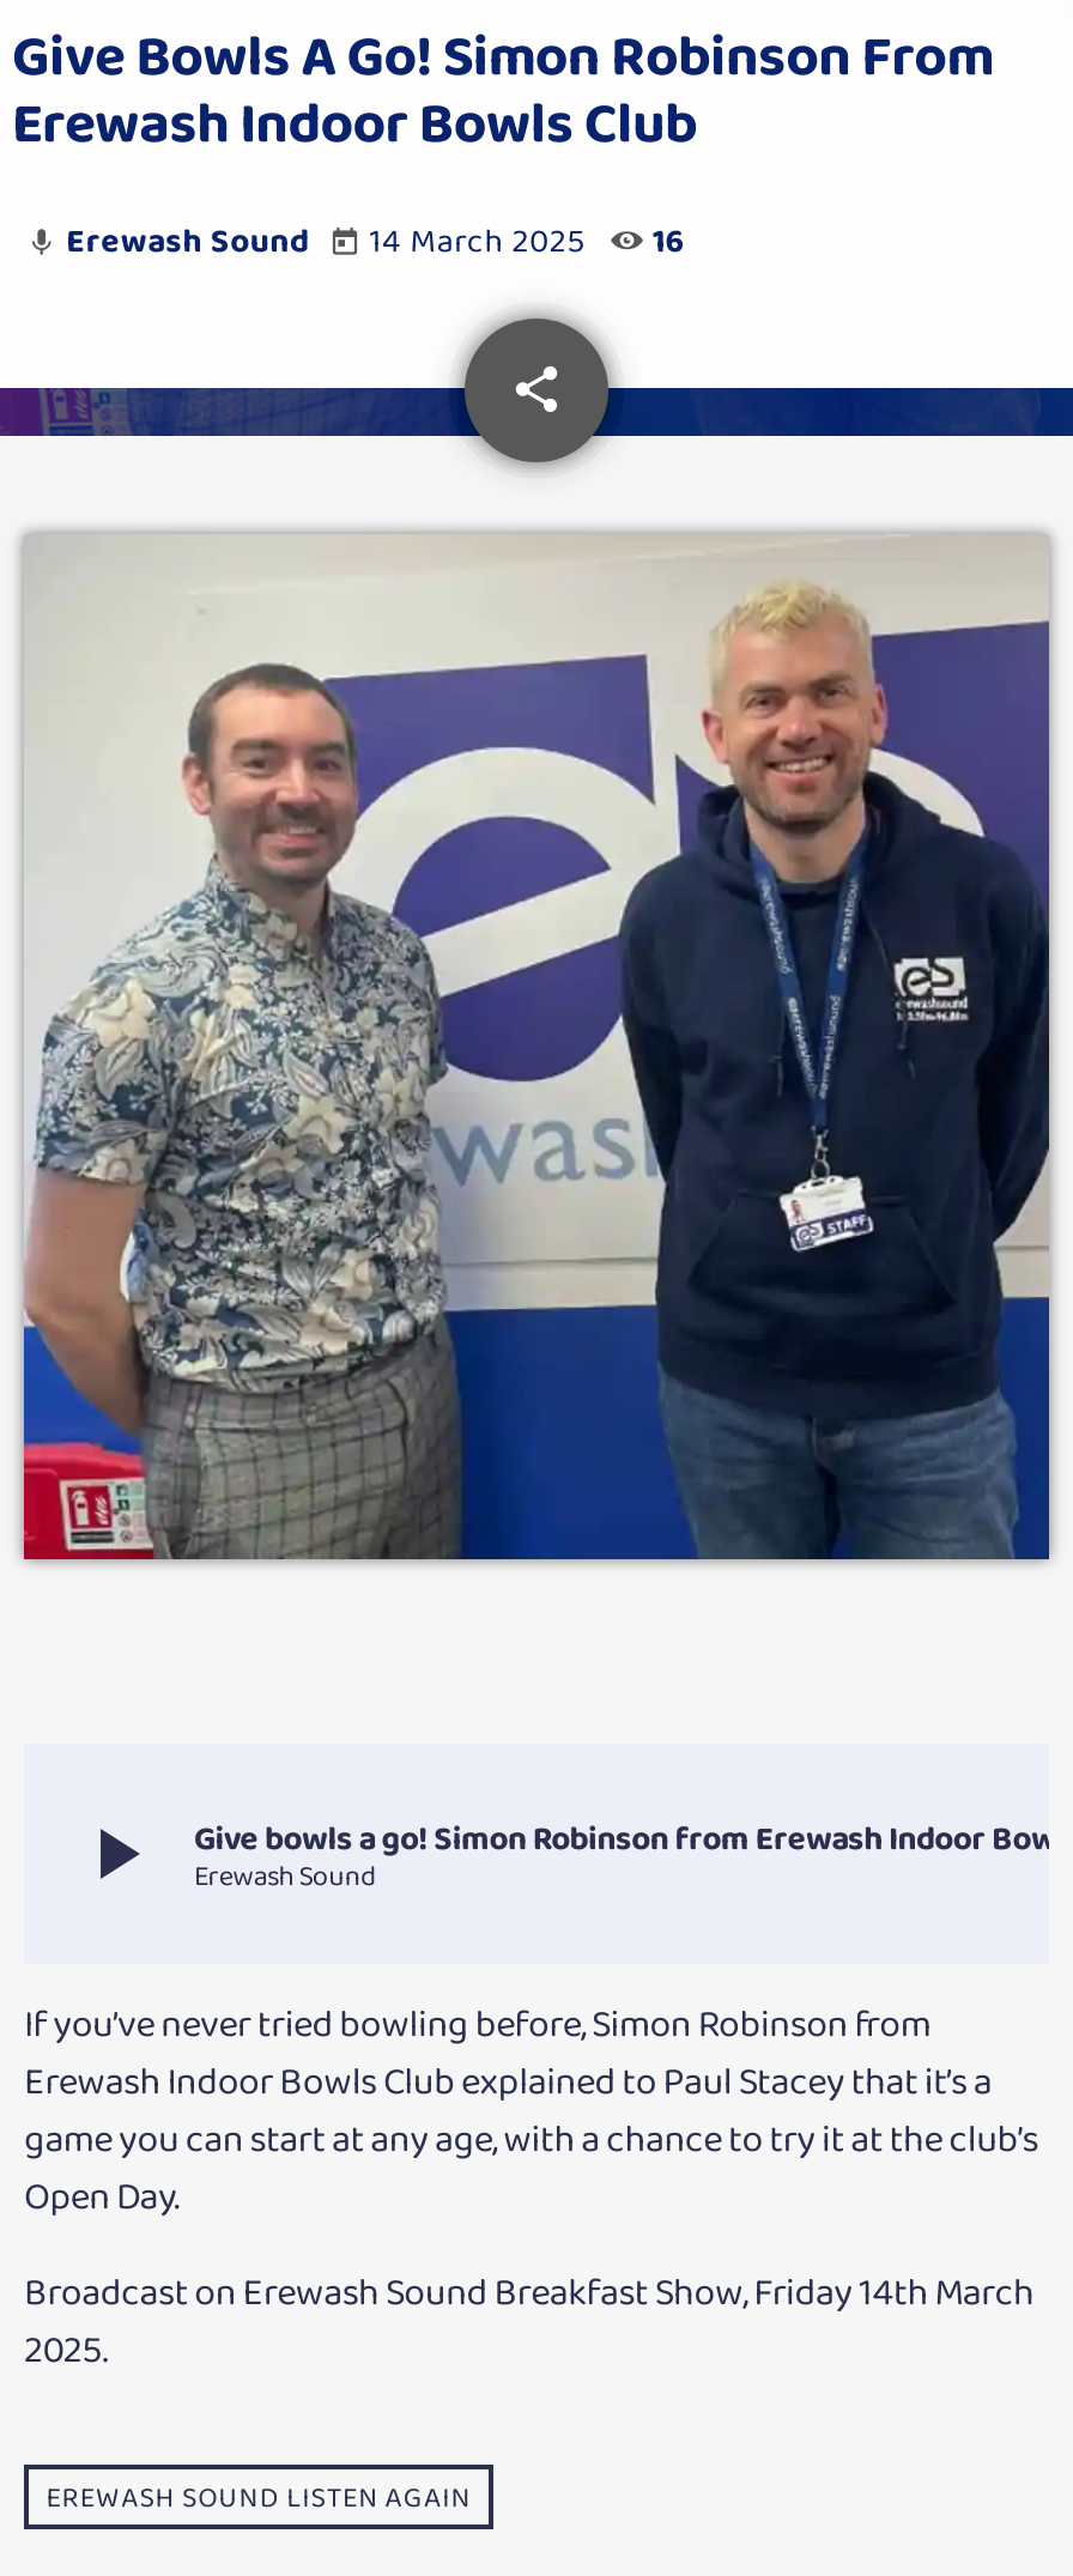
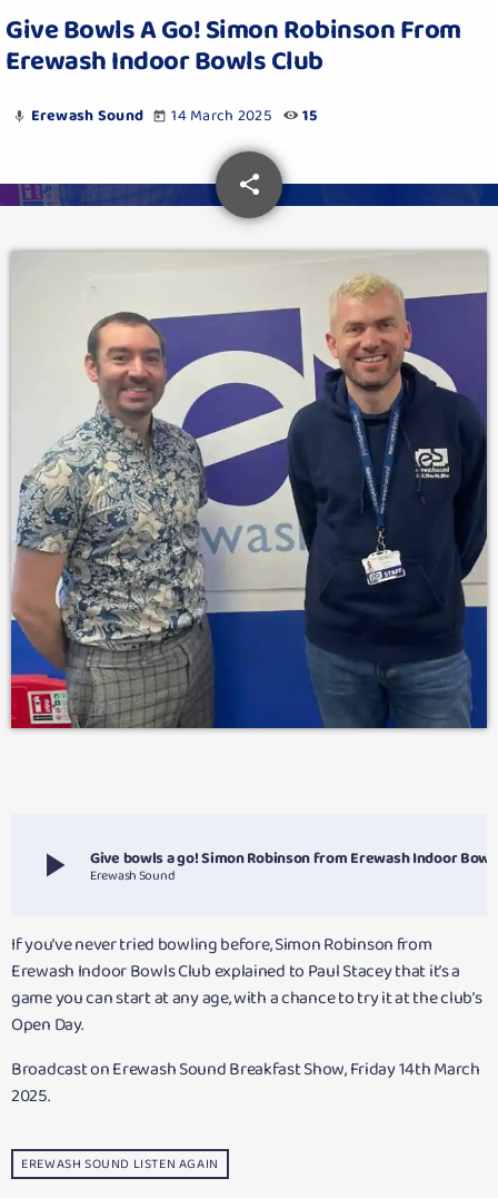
[652,216,685,264] 16 -> [303,104,317,126] 15

